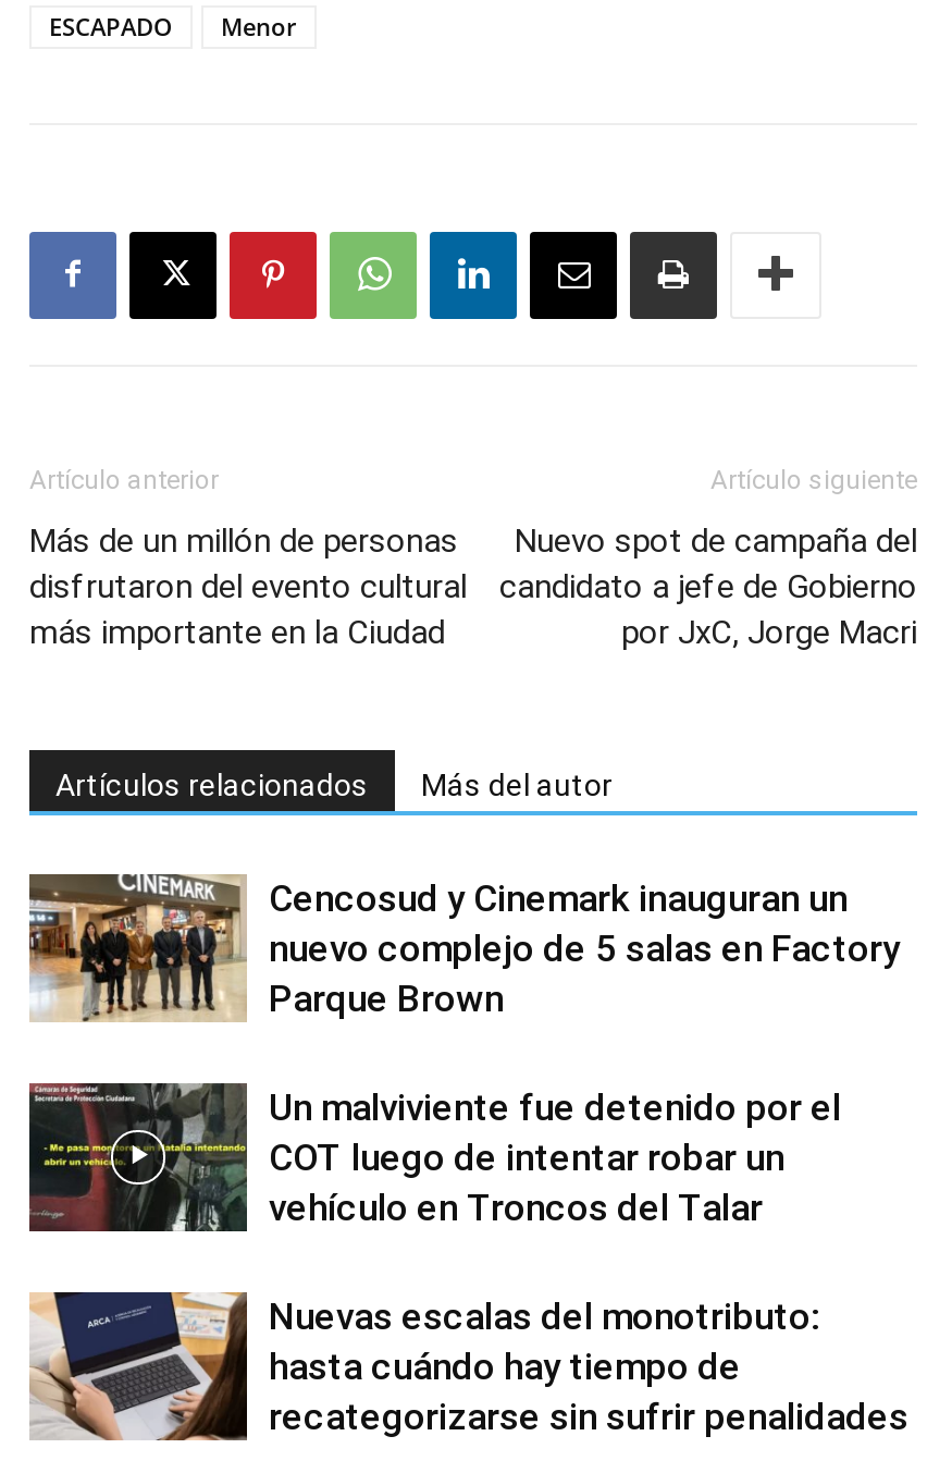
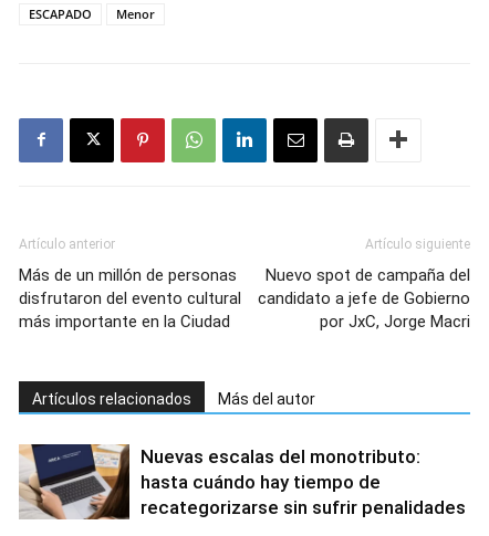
[27,872,900,1228] [image] | Cencosud y Cinemark inauguran un | nuevo complejo de 5 salas en Factory | Parque Brown | Un malviviente fue detenido por el | COT luego de intentar robar un | vehículo en Troncos del Talar -> none
[27,1081,238,1233] [image] -> none

